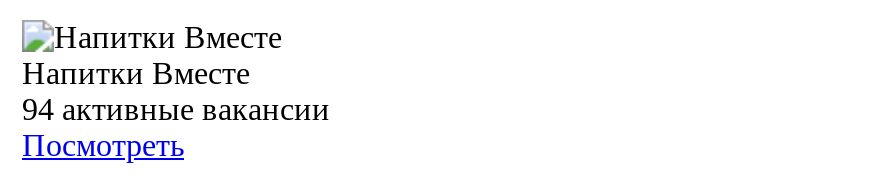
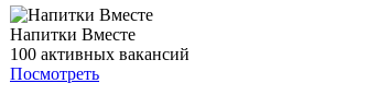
[22,93,330,127] 94 активные вакансии -> [10,45,190,64] 100 активных вакансий

